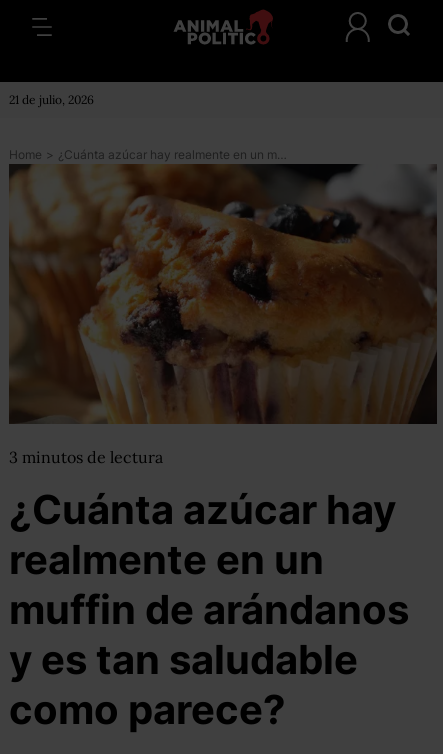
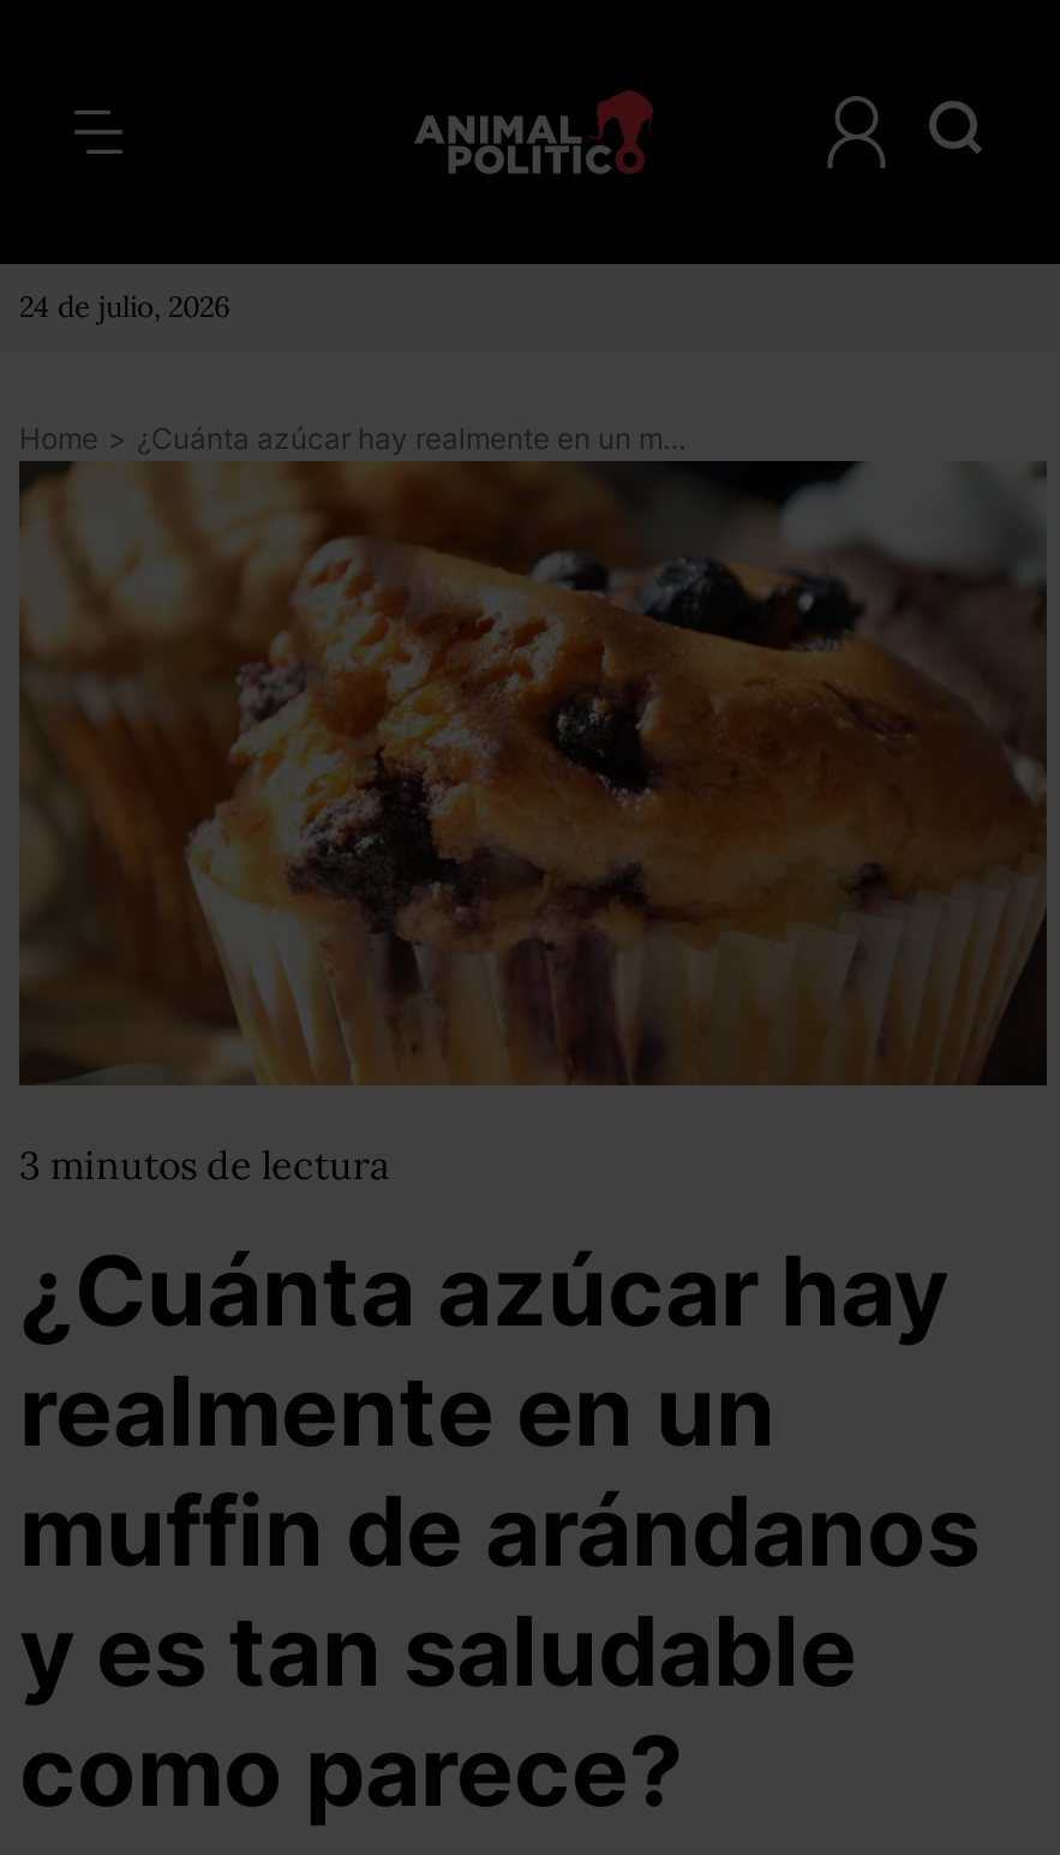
[9,92,94,107] 21 de julio, 2026 -> [19,288,230,324] 24 de julio, 2026

